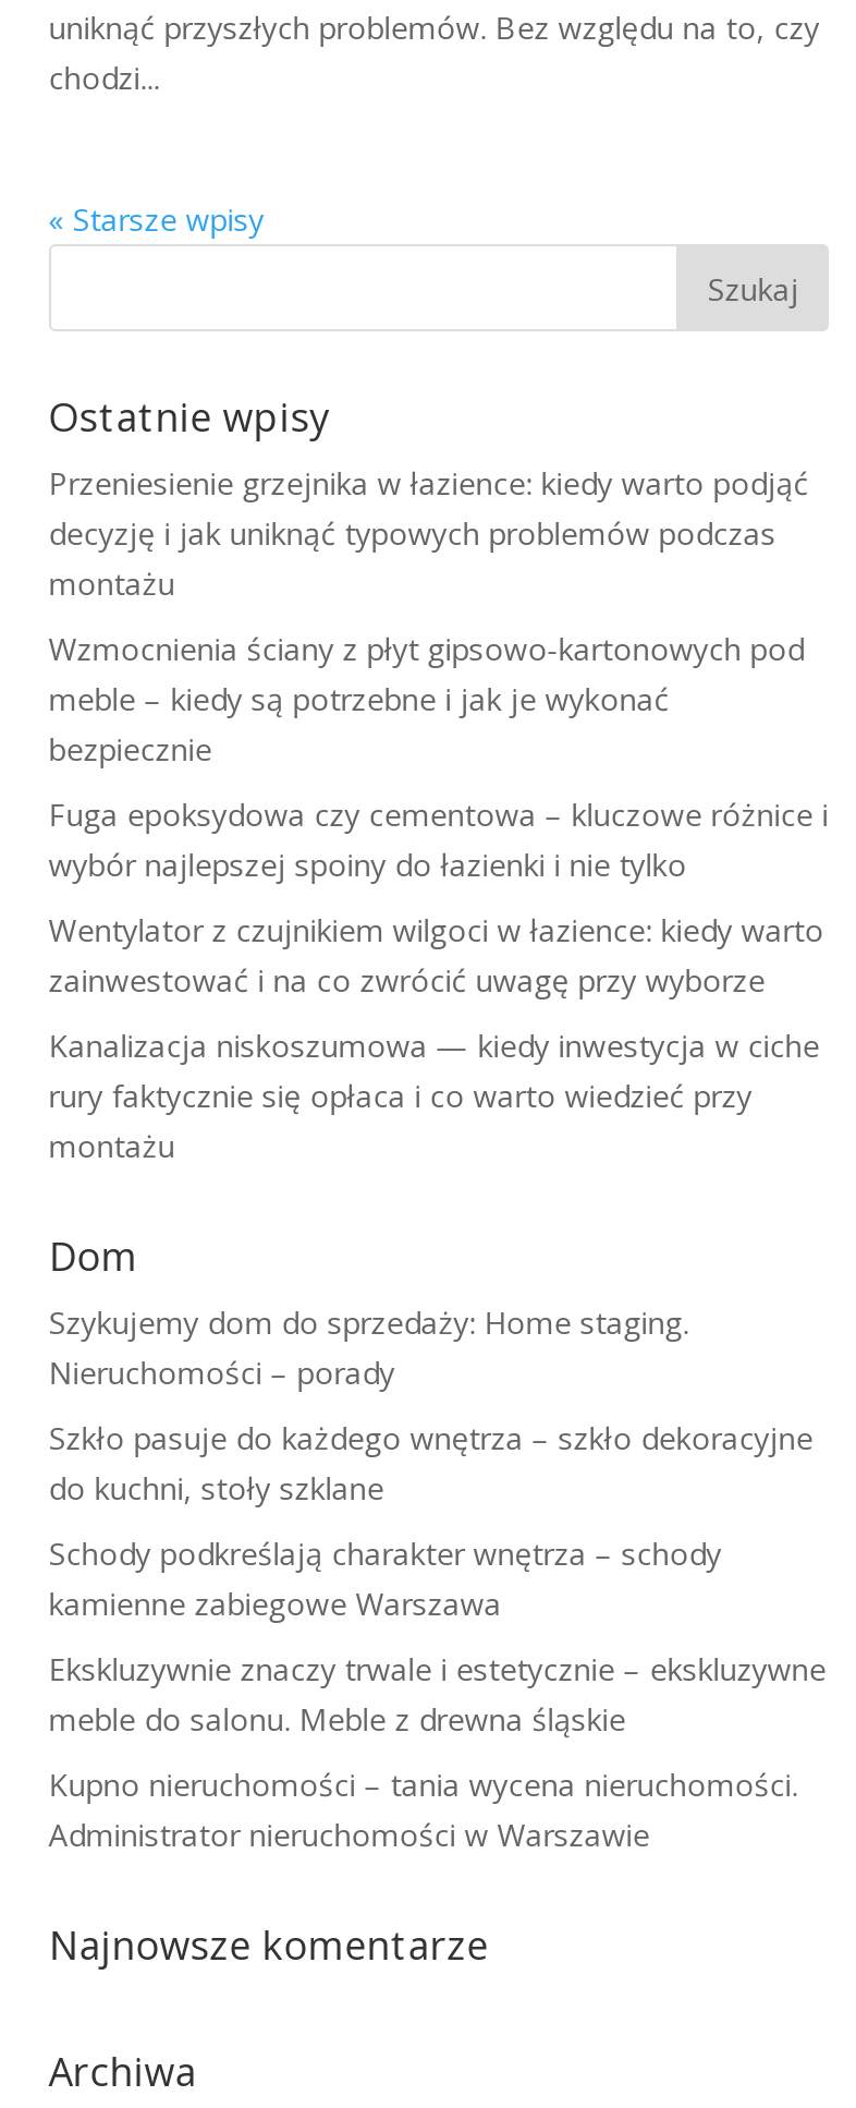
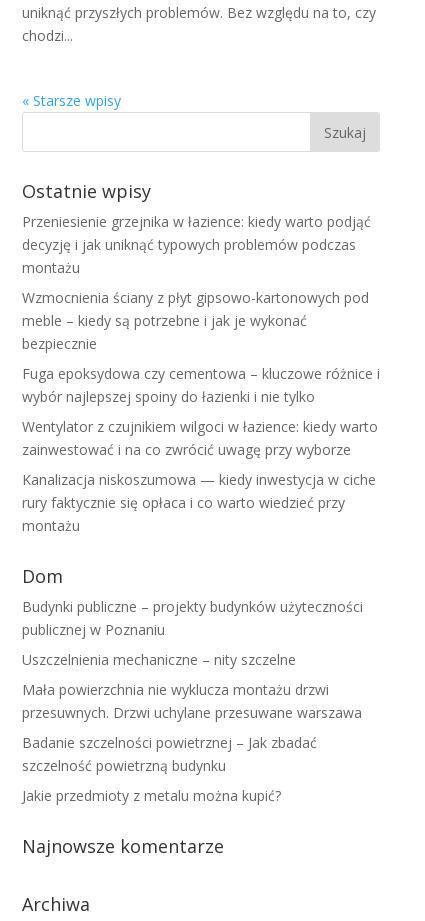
[49,1301,689,1393] Szykujemy dom do sprzedaży: Home staging. | Nieruchomości – porady -> [22,597,363,639] Budynki publiczne – projekty budynków użyteczności | publicznej w Poznaniu
[49,1417,813,1508] Szkło pasuje do każdego wnętrza – szkło dekoracyjne | do kuchni, stoły szklane -> [22,650,296,669] Uszczelnienia mechaniczne – nity szczelne
[49,1532,722,1624] Schody podkreślają charakter wnętrza – schody | kamienne zabiegowe Warszawa -> [22,680,362,722] Mała powierzchnia nie wyklucza montażu drzwi | przesuwnych. Drzwi uchylane przesuwane warszawa
[49,1648,826,1739] Ekskluzywnie znaczy trwale i estetycznie – ekskluzywne | meble do salonu. Meble z drewna śląskie -> [22,733,317,775] Badanie szczelności powietrznej – Jak zbadać | szczelność powietrzną budynku
[49,1763,798,1855] Kupno nieruchomości – tania wycena nieruchomości. | Administrator nieruchomości w Warszawie -> [22,786,281,805] Jakie przedmioty z metalu można kupić?

